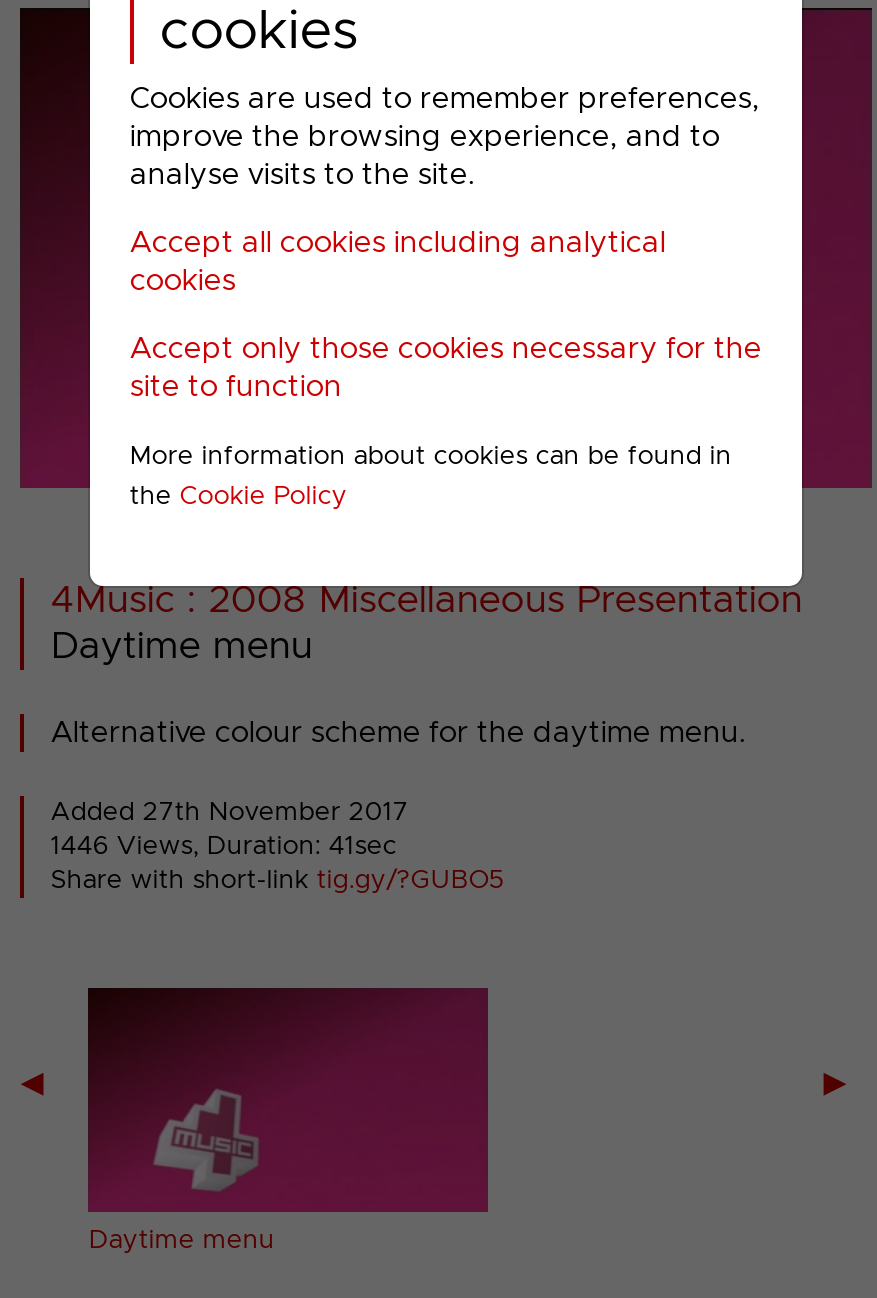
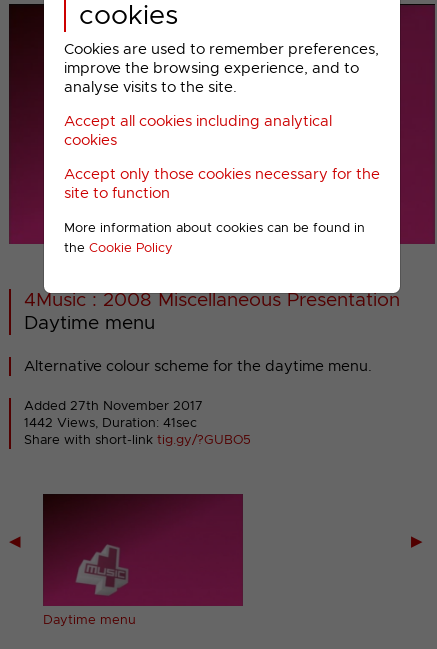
[50,834,396,860] 1446 Views, Duration: 41sec -> [24,417,197,430] 1442 Views, Duration: 41sec

